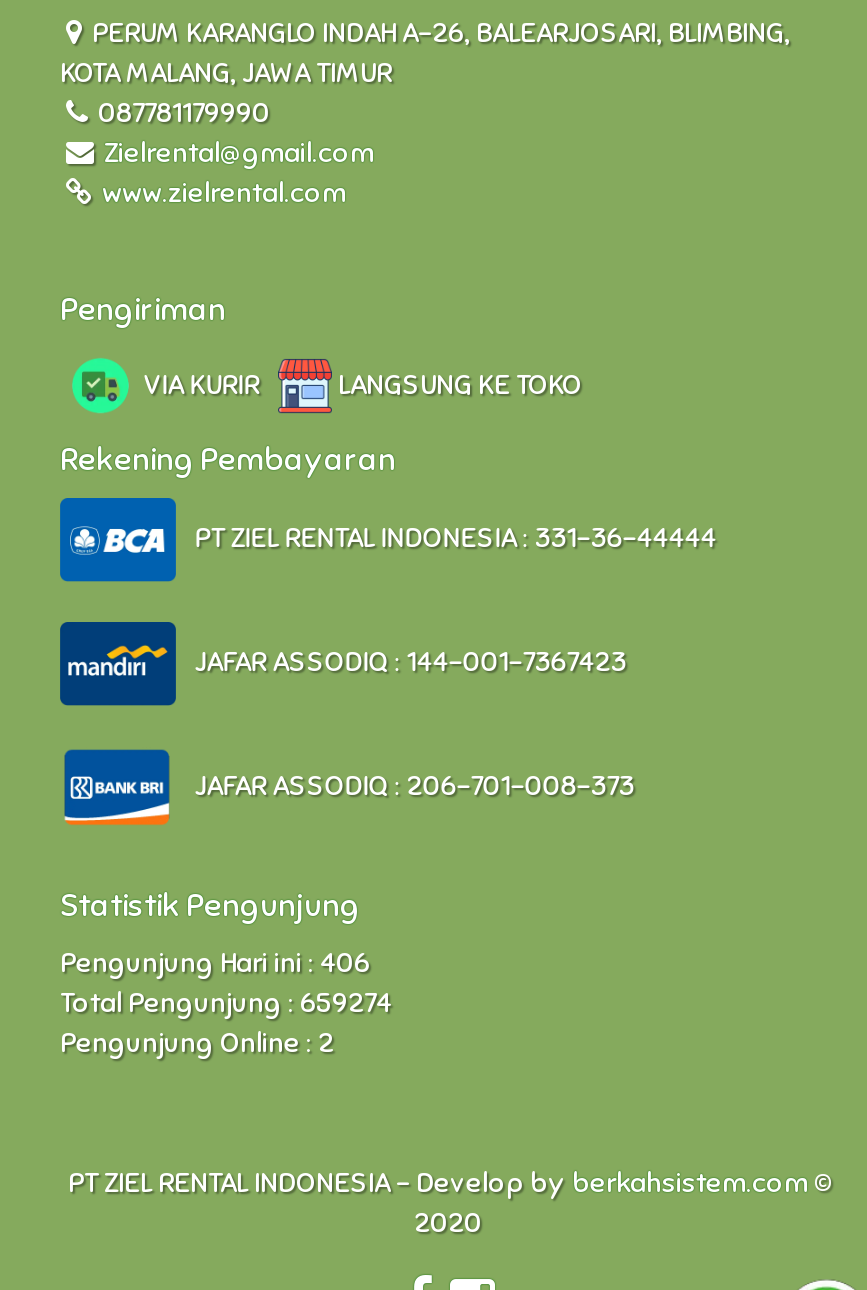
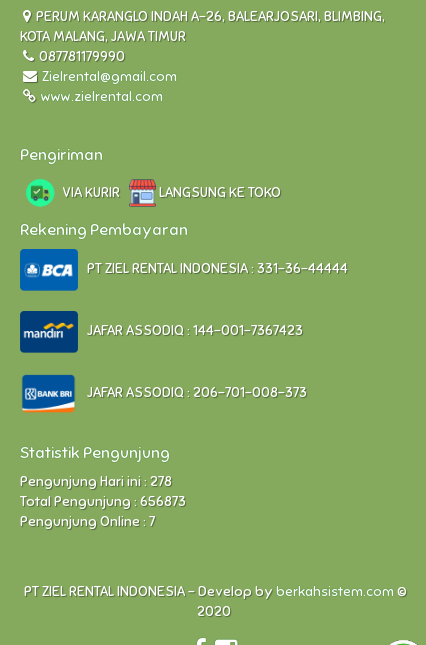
[60,946,370,980] Pengunjung Hari ini : 406 -> [20,473,172,490] Pengunjung Hari ini : 278
[60,986,392,1020] Total Pengunjung : 659274 -> [20,493,186,510] Total Pengunjung : 656873
[60,1026,334,1060] Pengunjung Online : 2 -> [20,513,155,530] Pengunjung Online : 7

